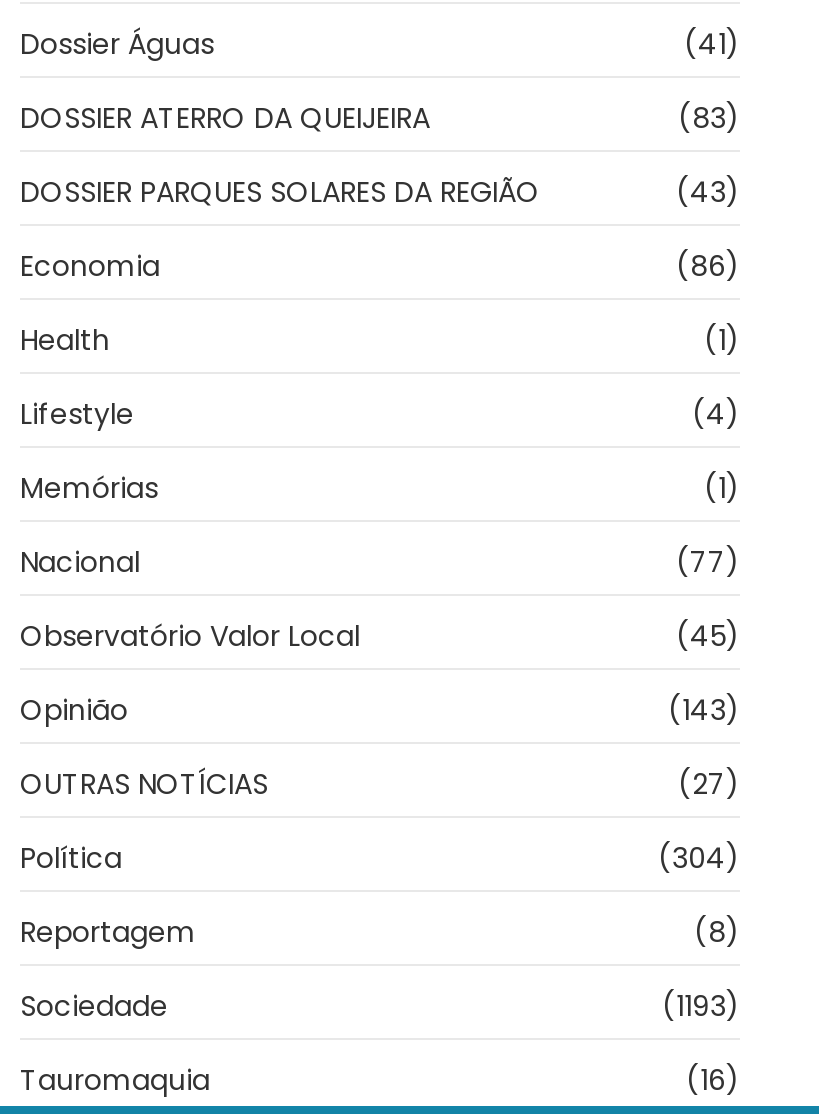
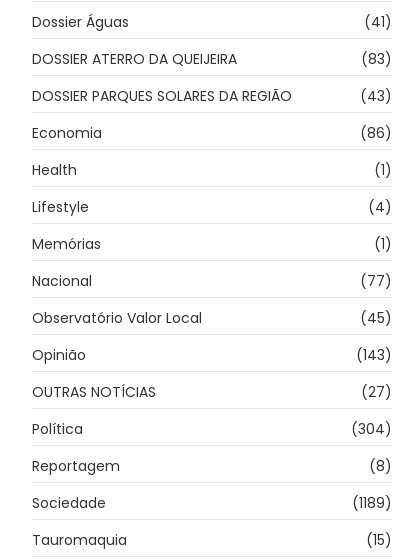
[654,985,740,1025] (1193) -> [348,493,392,513] (1189)
[678,1059,740,1099] (16) -> [362,530,392,550] (15)

